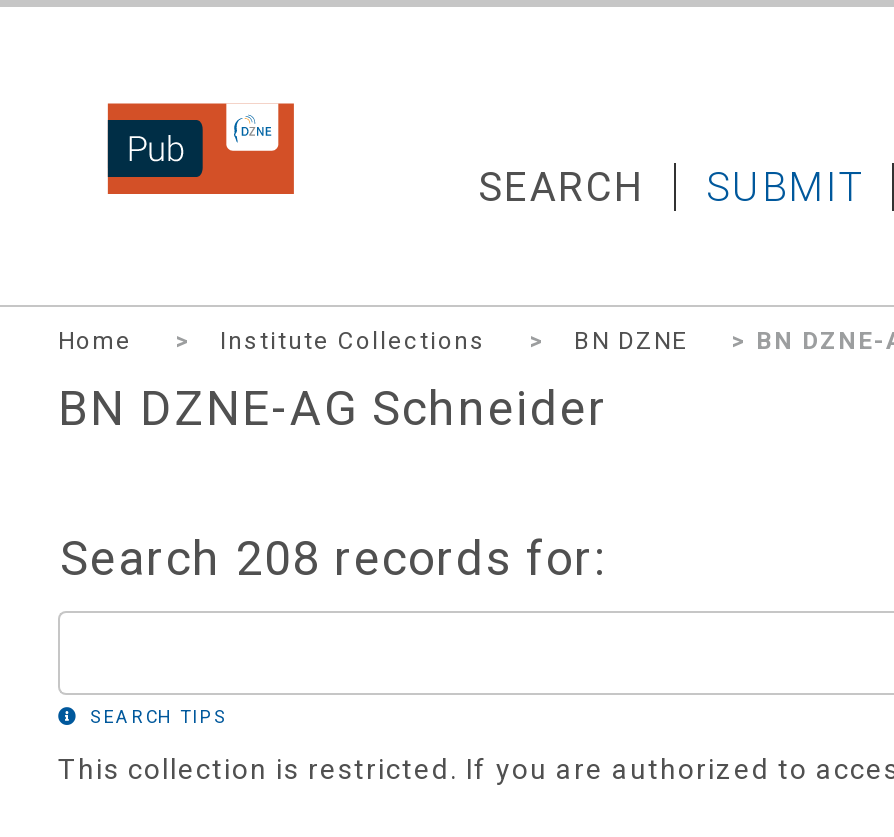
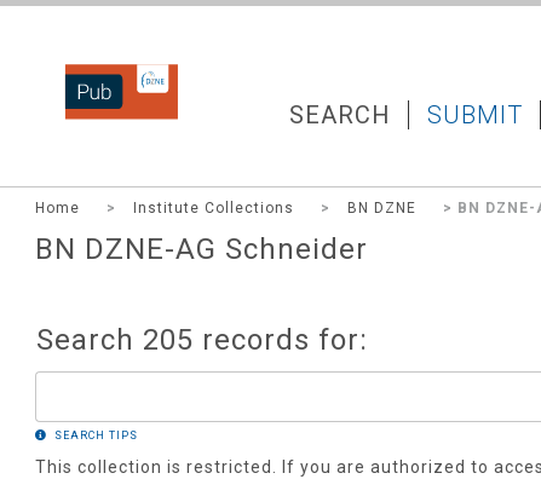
[60,531,608,587] Search 208 records for: -> [36,323,368,357] Search 205 records for:

